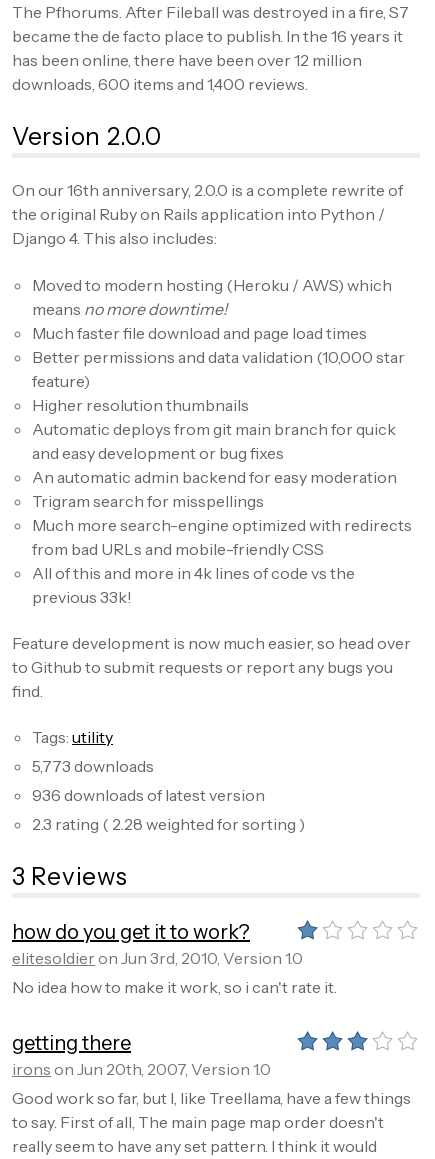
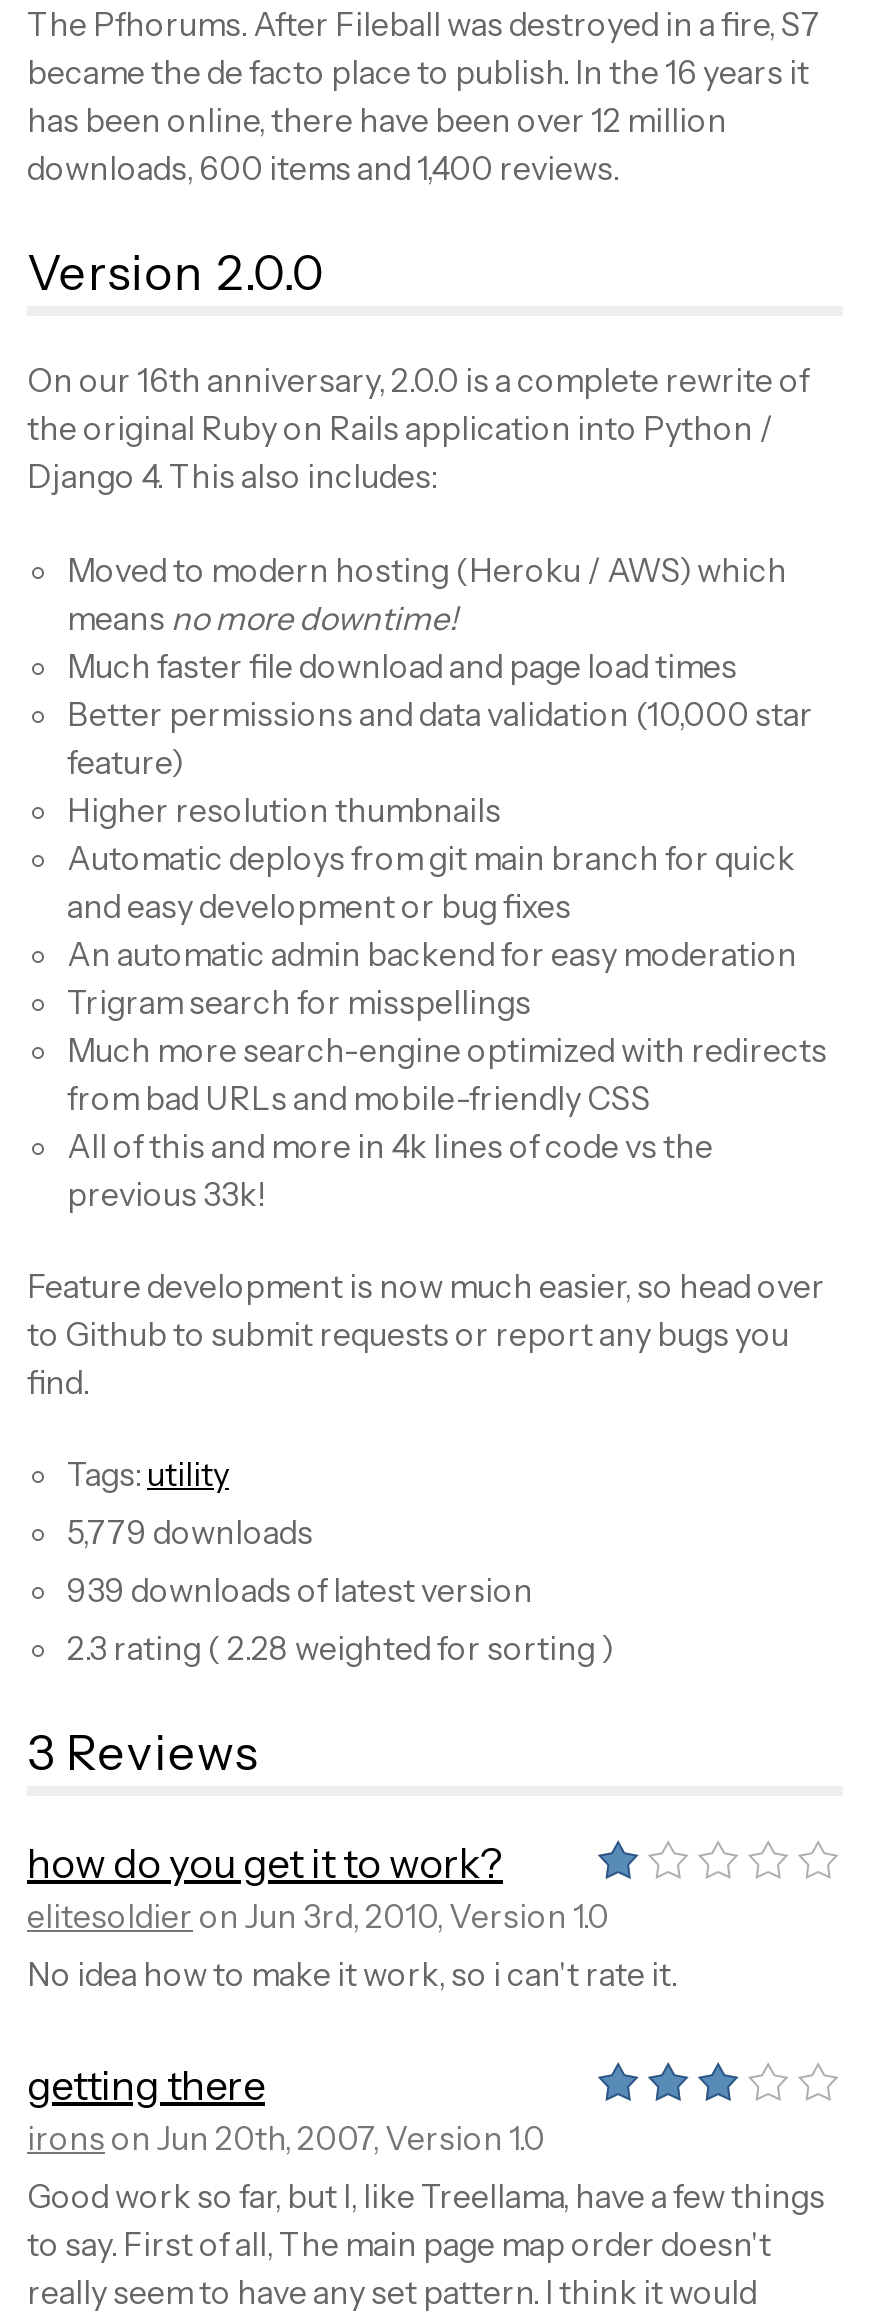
[32,756,154,776] 5,773 downloads -> [67,1513,313,1553] 5,779 downloads
[32,785,265,805] 936 downloads of latest version -> [67,1571,533,1611] 939 downloads of latest version

